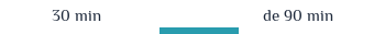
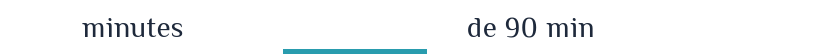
[51,6,101,24] 30 min -> [83,11,185,43] minutes

